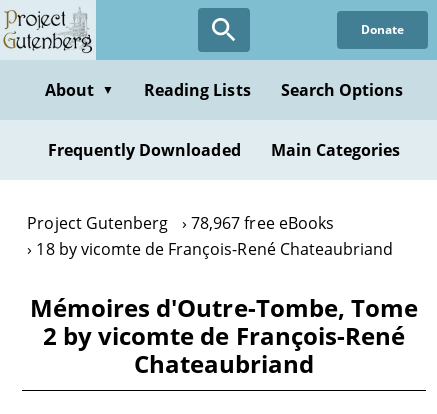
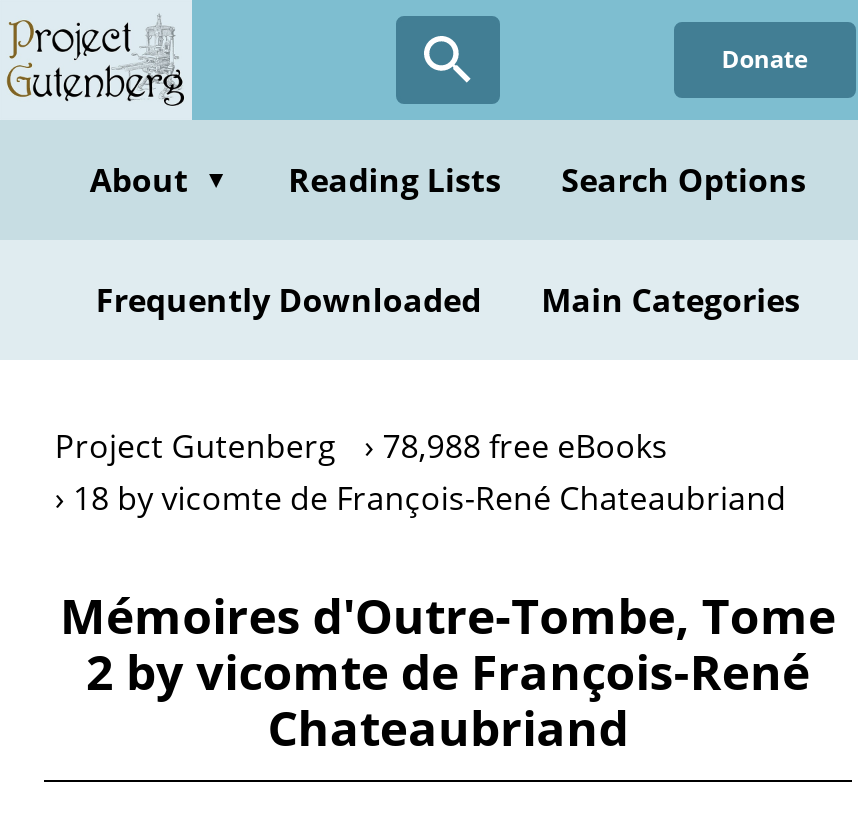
[27,212,334,234] Project Gutenberg 78,967 free eBooks -> [55,424,668,468] Project Gutenberg 78,988 free eBooks

